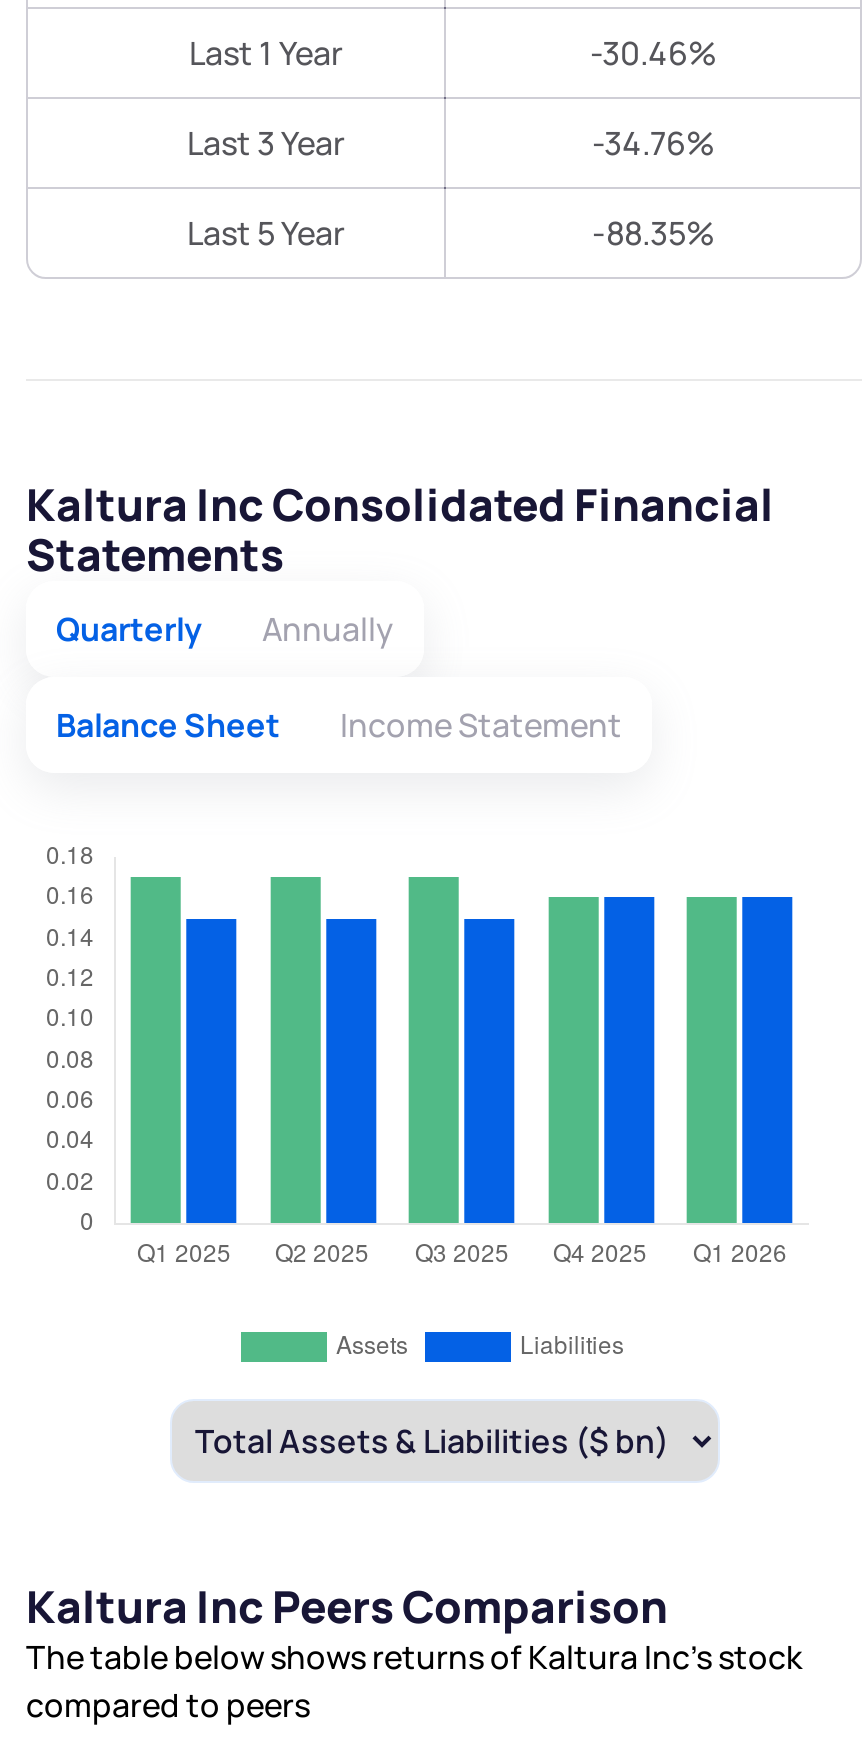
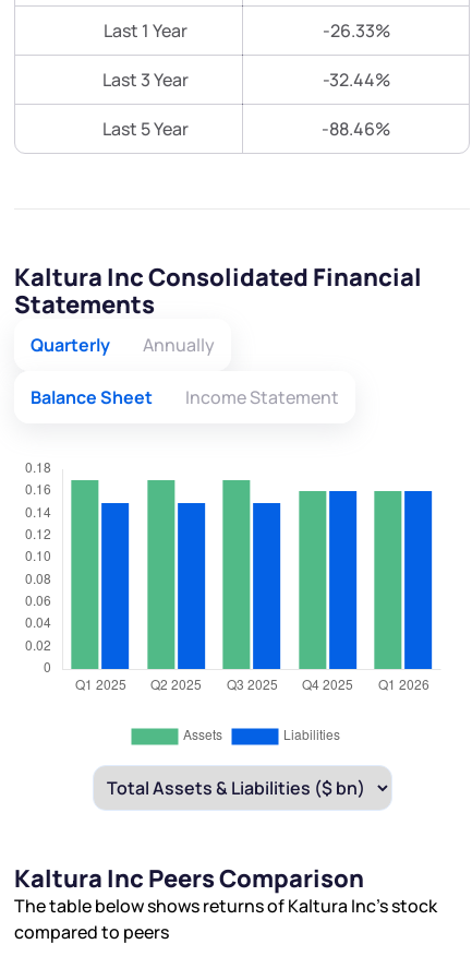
[590,32,716,76] -30.46% -> [322,19,390,43] -26.33%
[592,122,714,166] -34.76% -> [322,68,390,92] -32.44%
[592,212,714,256] -88.35% -> [322,117,390,141] -88.46%

